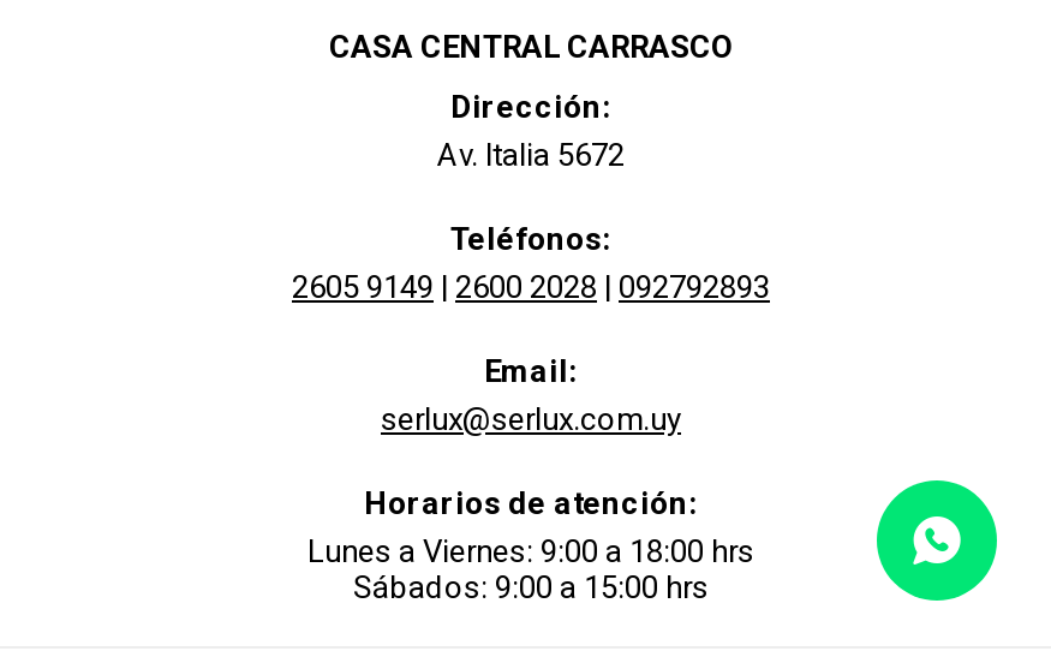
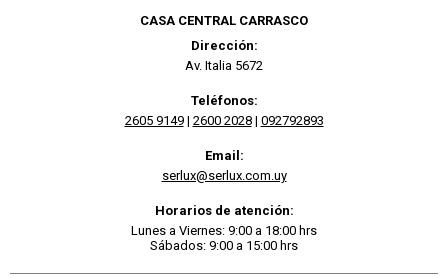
[874,478,999,603] [image] -> none

